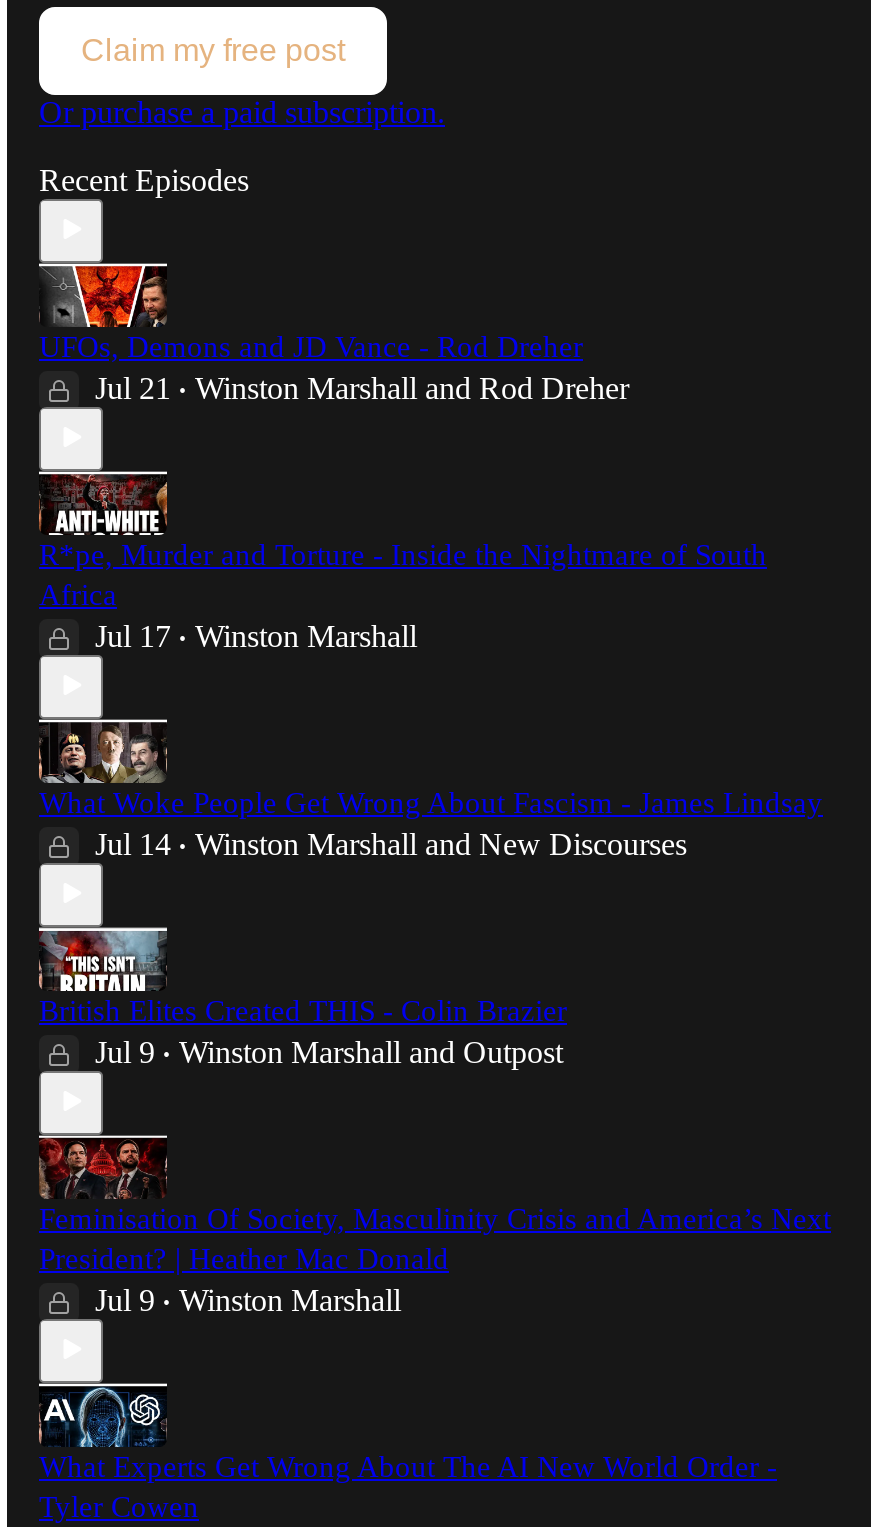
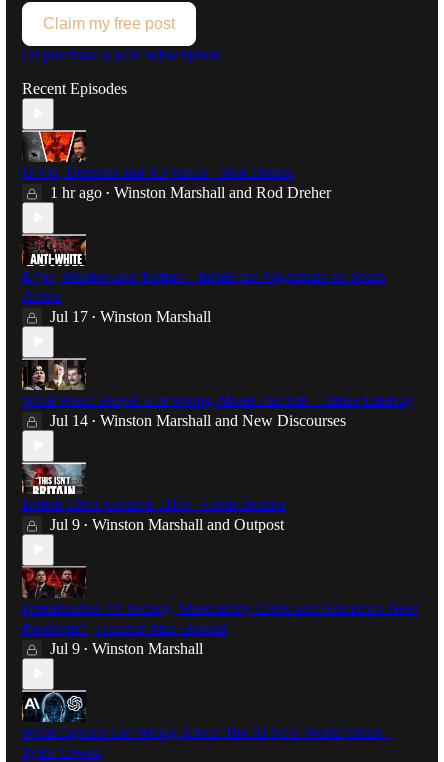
[95,370,629,404] Jul 21 • Winston Marshall and Rod Dreher -> [50,184,331,201] 1 hr ago • Winston Marshall and Rod Dreher

